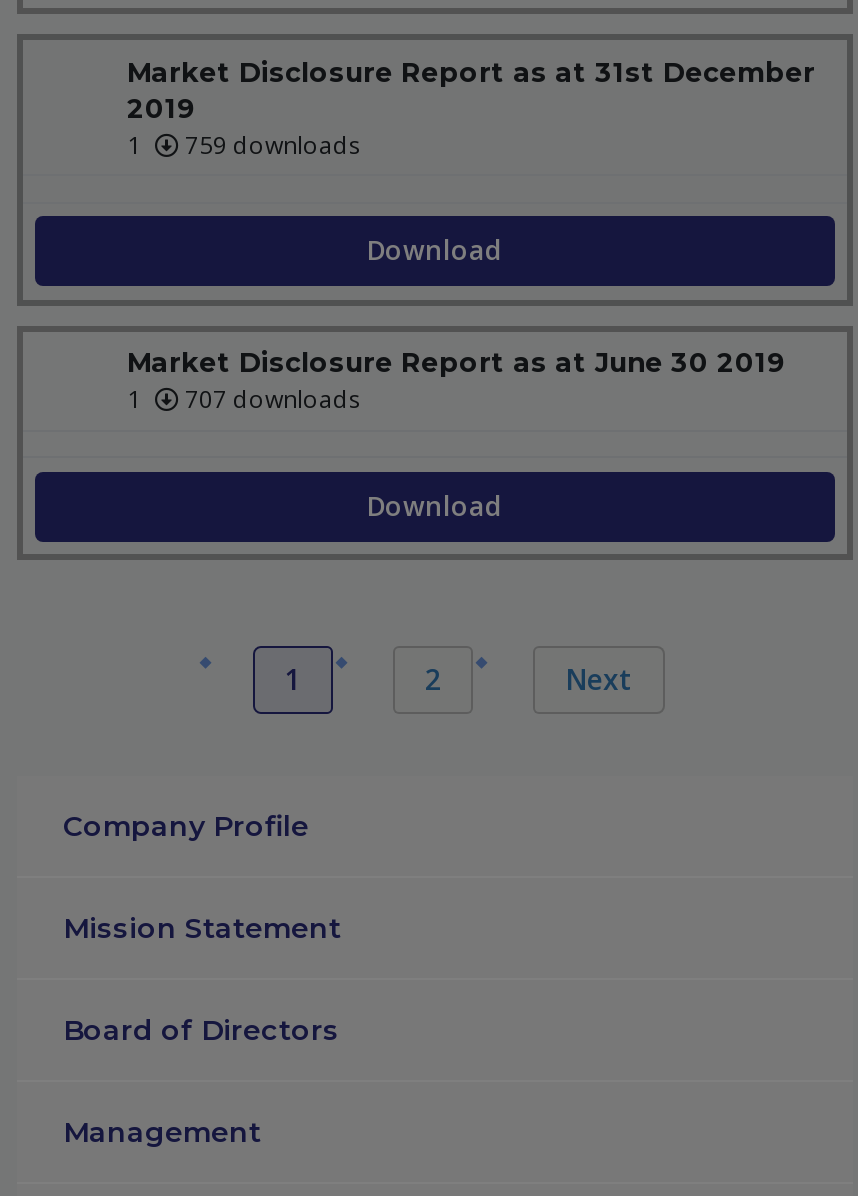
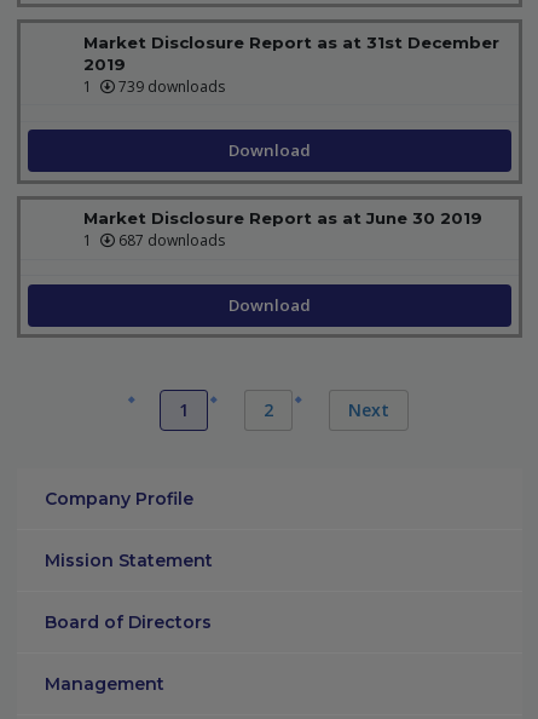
[127,128,361,162] 1 759 downloads -> [83,76,225,97] 1 739 downloads
[127,382,361,416] 1 707 downloads -> [83,230,225,251] 1 687 downloads

